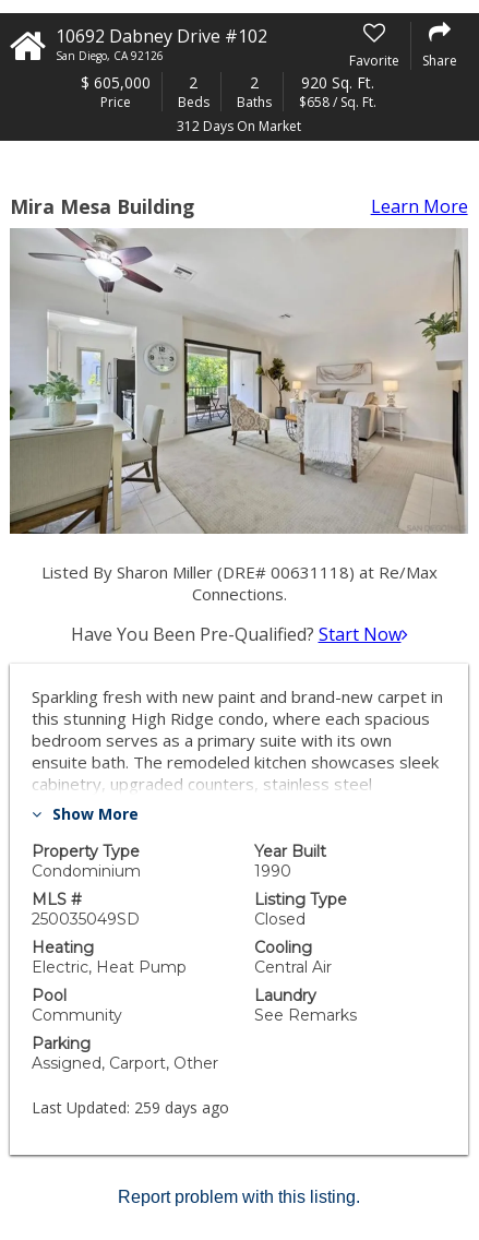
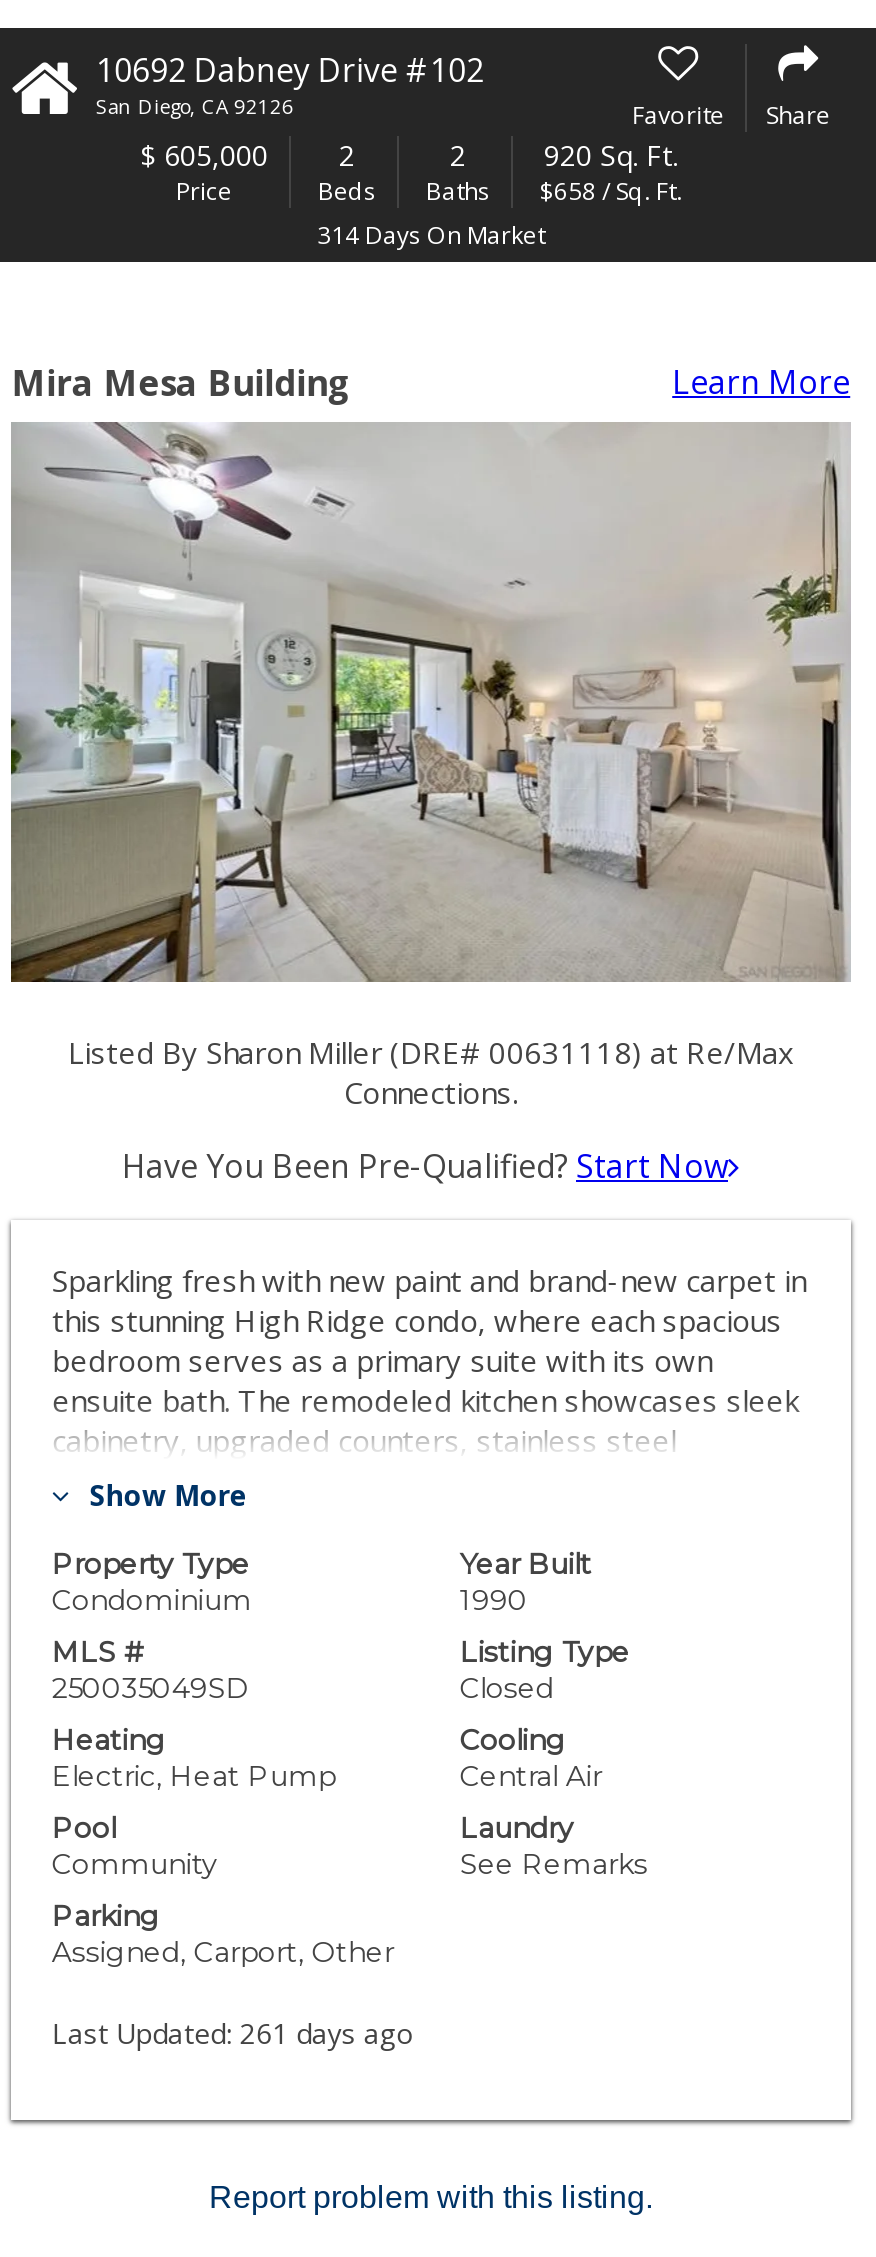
[177,117,301,135] 312 Days On Market -> [317,218,545,252] 314 Days On Market
[32,1097,230,1118] Last Updated: 259 days ago -> [52,2014,414,2052] Last Updated: 261 days ago

